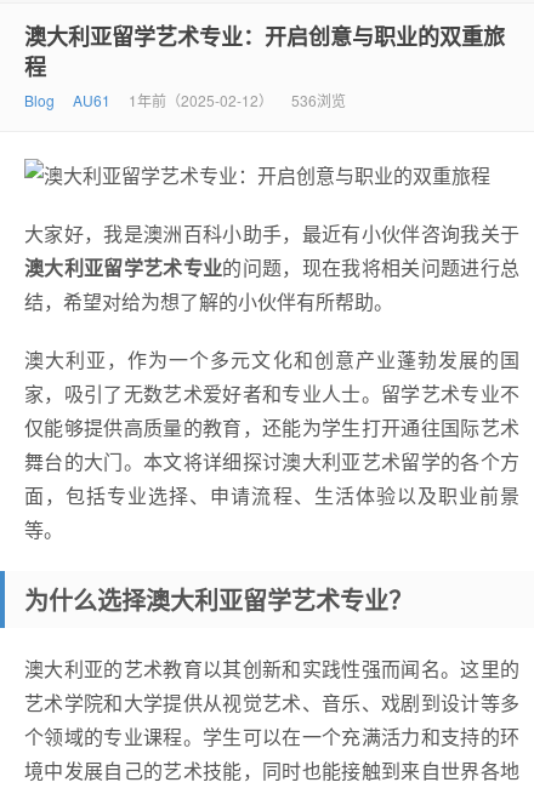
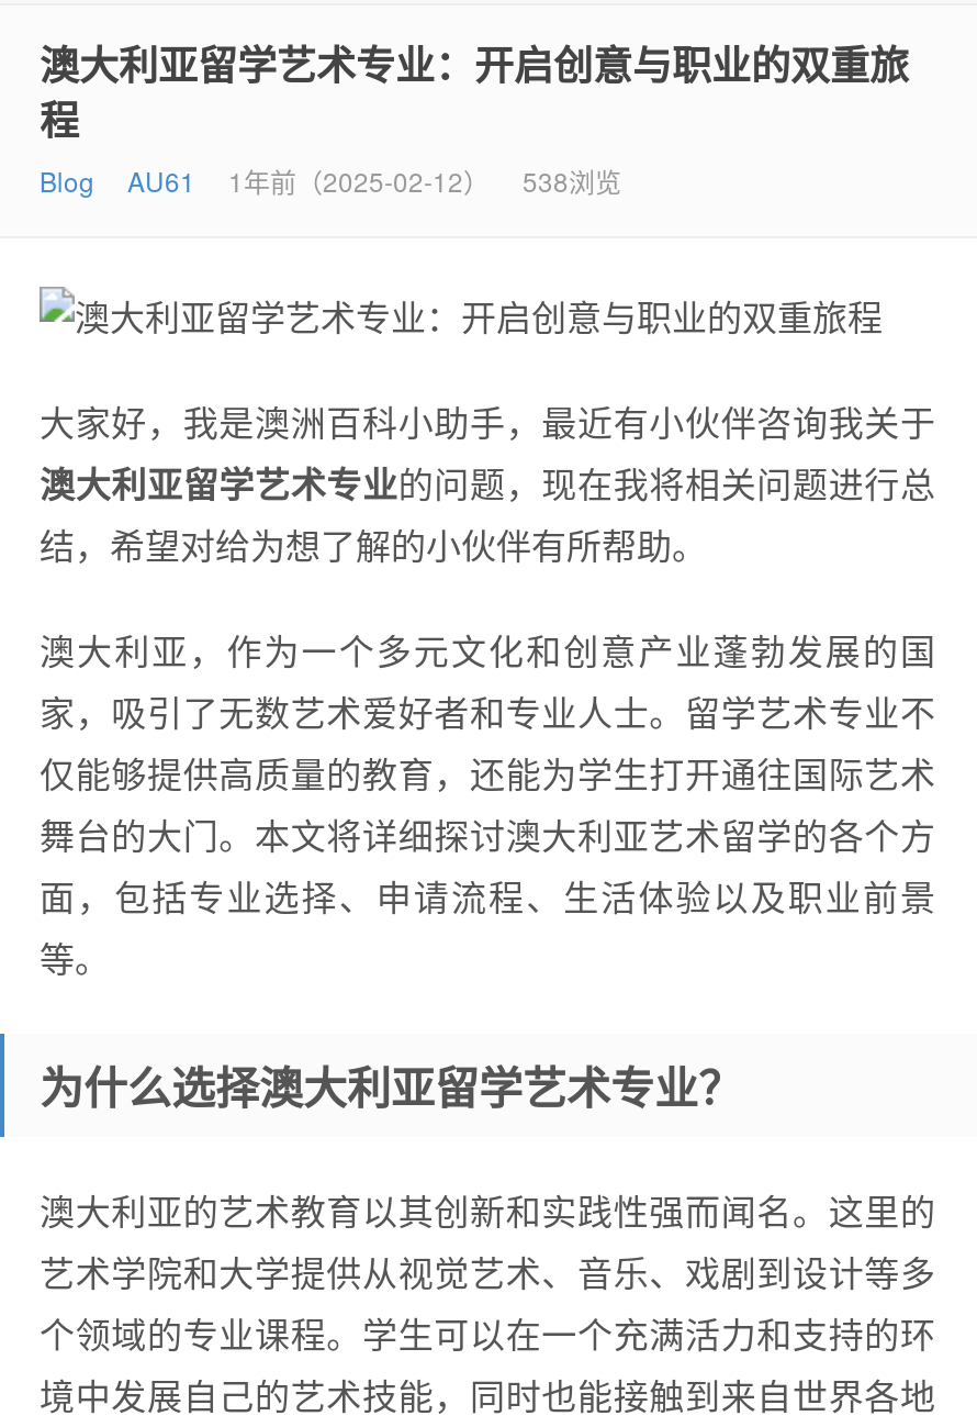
[24,90,346,110] Blog AU61 1年前（2025-02-12） 536浏览 -> [40,161,621,199] Blog AU61 1年前（2025-02-12） 538浏览

